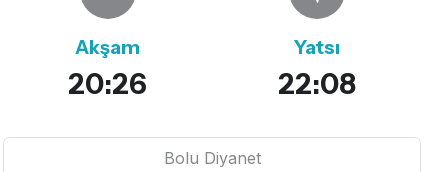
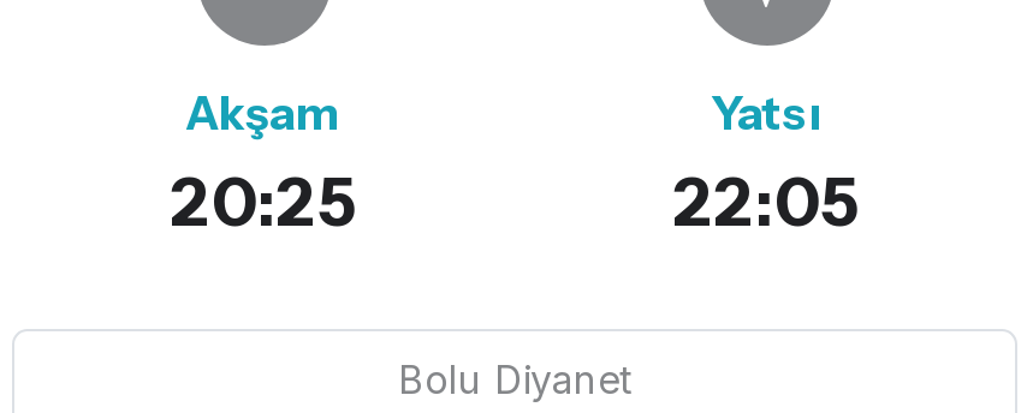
[68,67,147,101] 20:26 -> [171,161,356,243] 20:25
[277,67,355,101] 22:08 -> [673,161,859,243] 22:05

